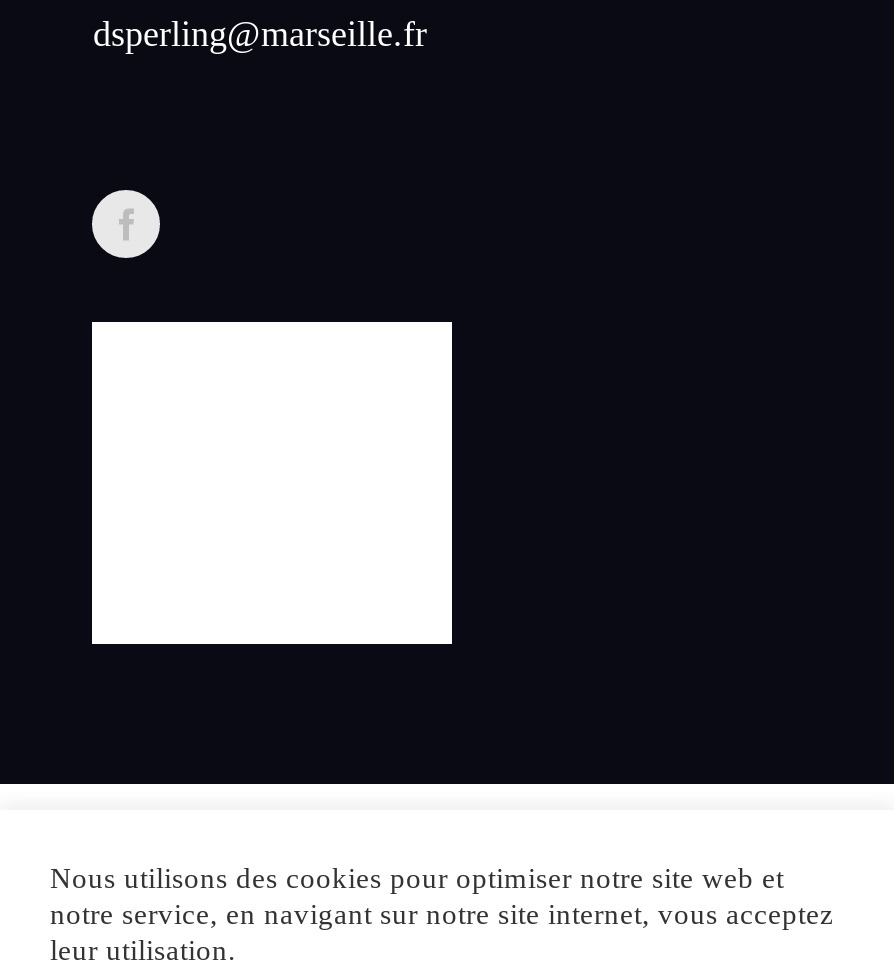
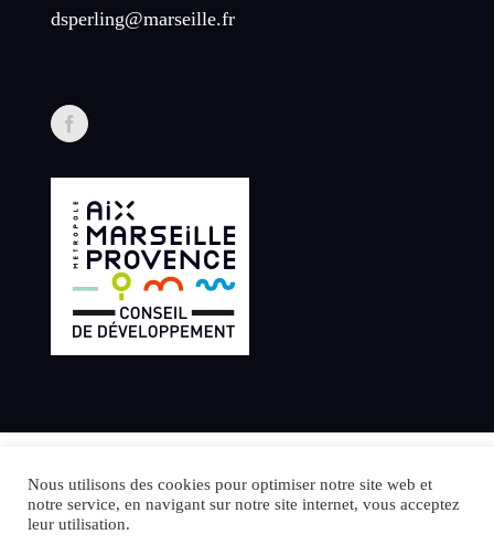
none -> [72,200,236,339] [image]

